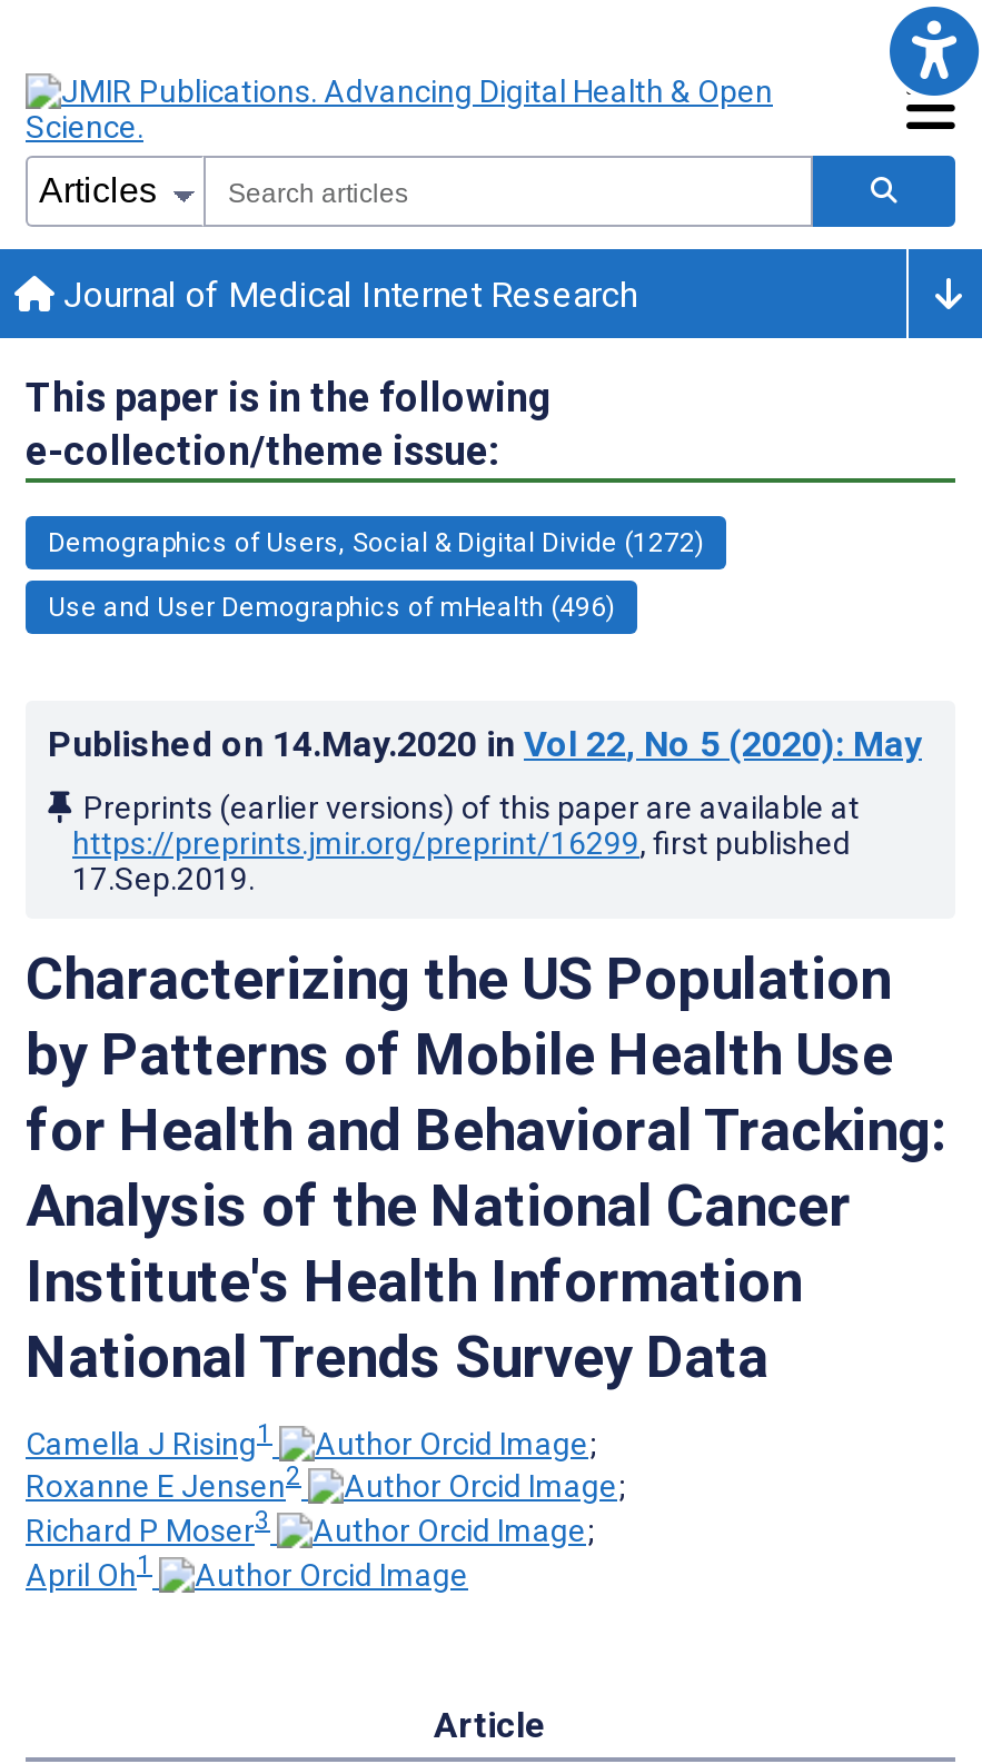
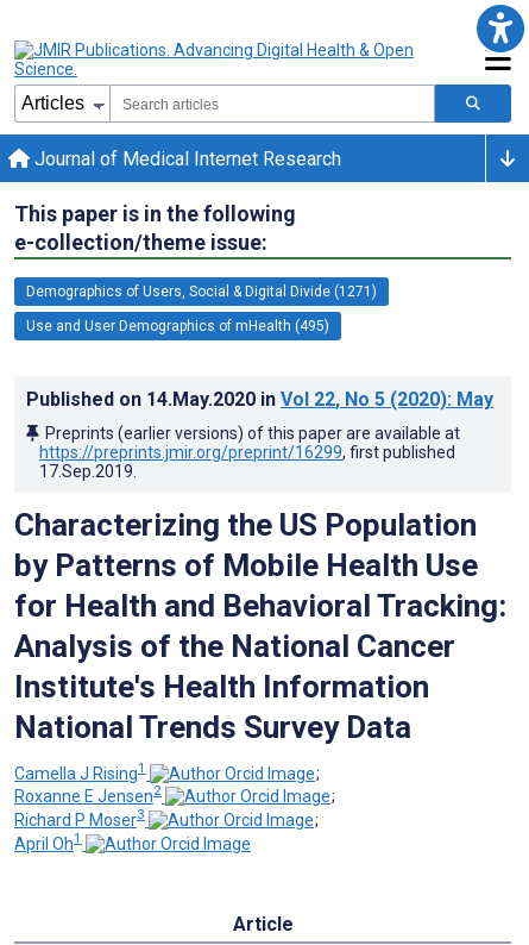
[48,527,704,558] Demographics of Users, Social & Digital Divide (1272) -> [26,283,377,300] Demographics of Users, Social & Digital Divide (1271)
[48,591,615,623] Use and User Demographics of mHealth (496) -> [26,318,329,334] Use and User Demographics of mHealth (495)

